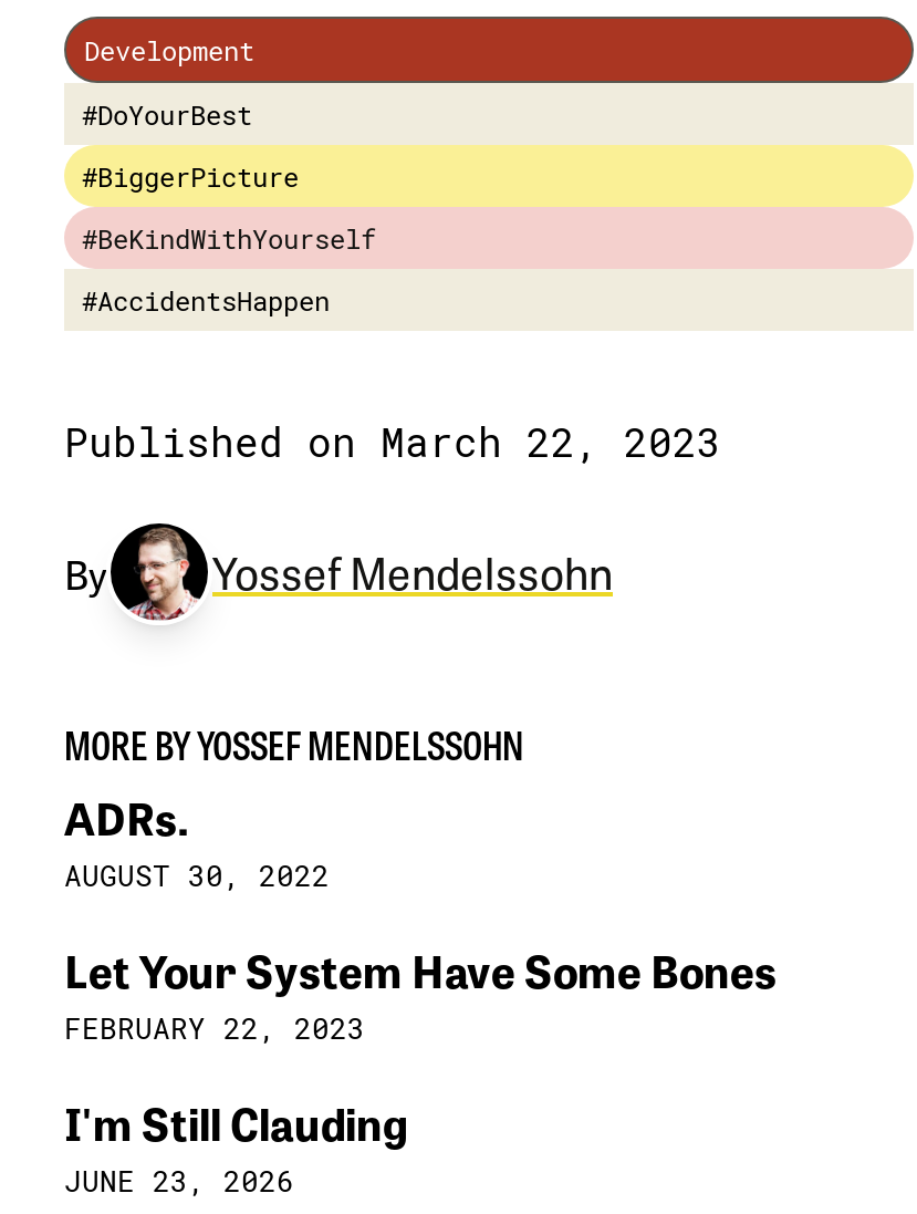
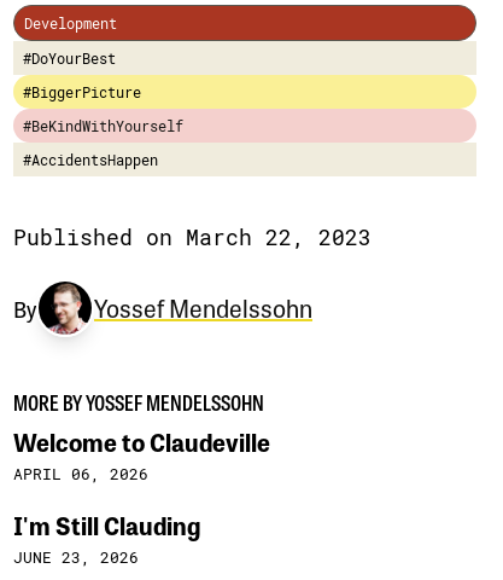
[64,785,777,1048] ADRs. | AUGUST 30, 2022 | Let Your System Have Some Bones | FEBRUARY 22, 2023 -> [13,424,270,485] Welcome to Claudeville | APRIL 06, 2026

